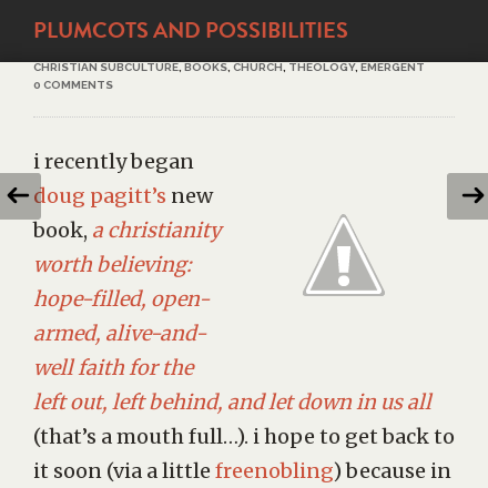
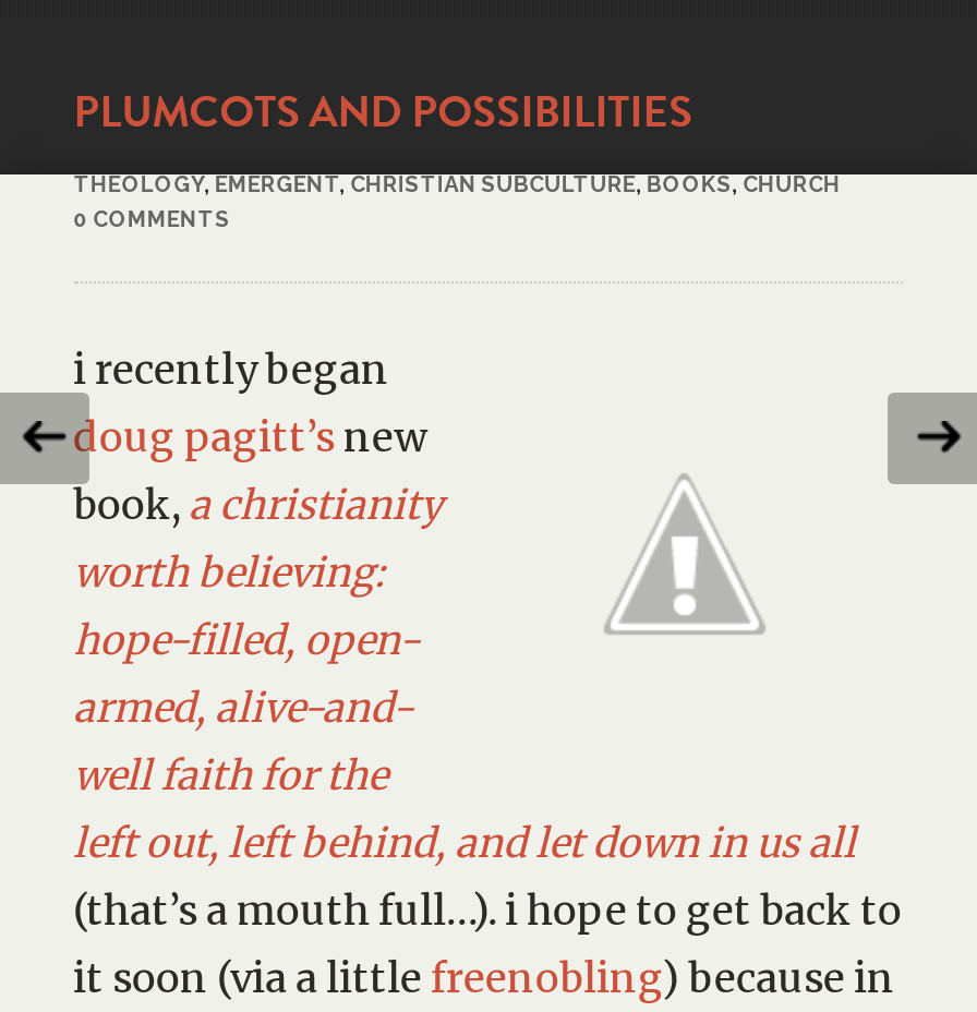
[33,61,424,73] CHRISTIAN SUBCULTURE,BOOKS,CHURCH,THEOLOGY,EMERGENT -> [73,172,841,196] THEOLOGY,EMERGENT,CHRISTIAN SUBCULTURE,BOOKS,CHURCH

